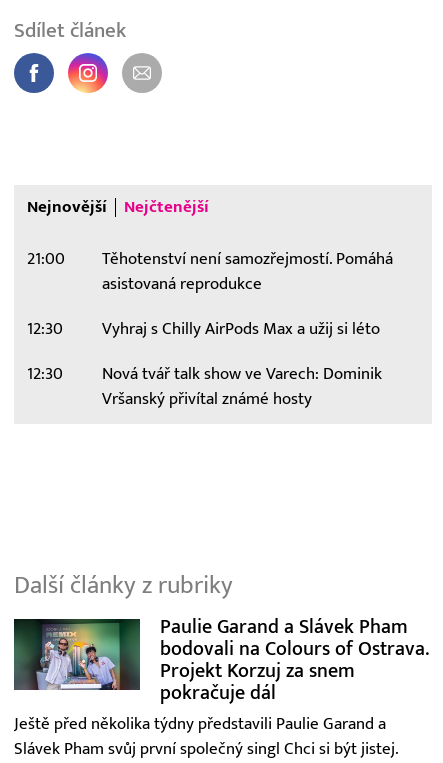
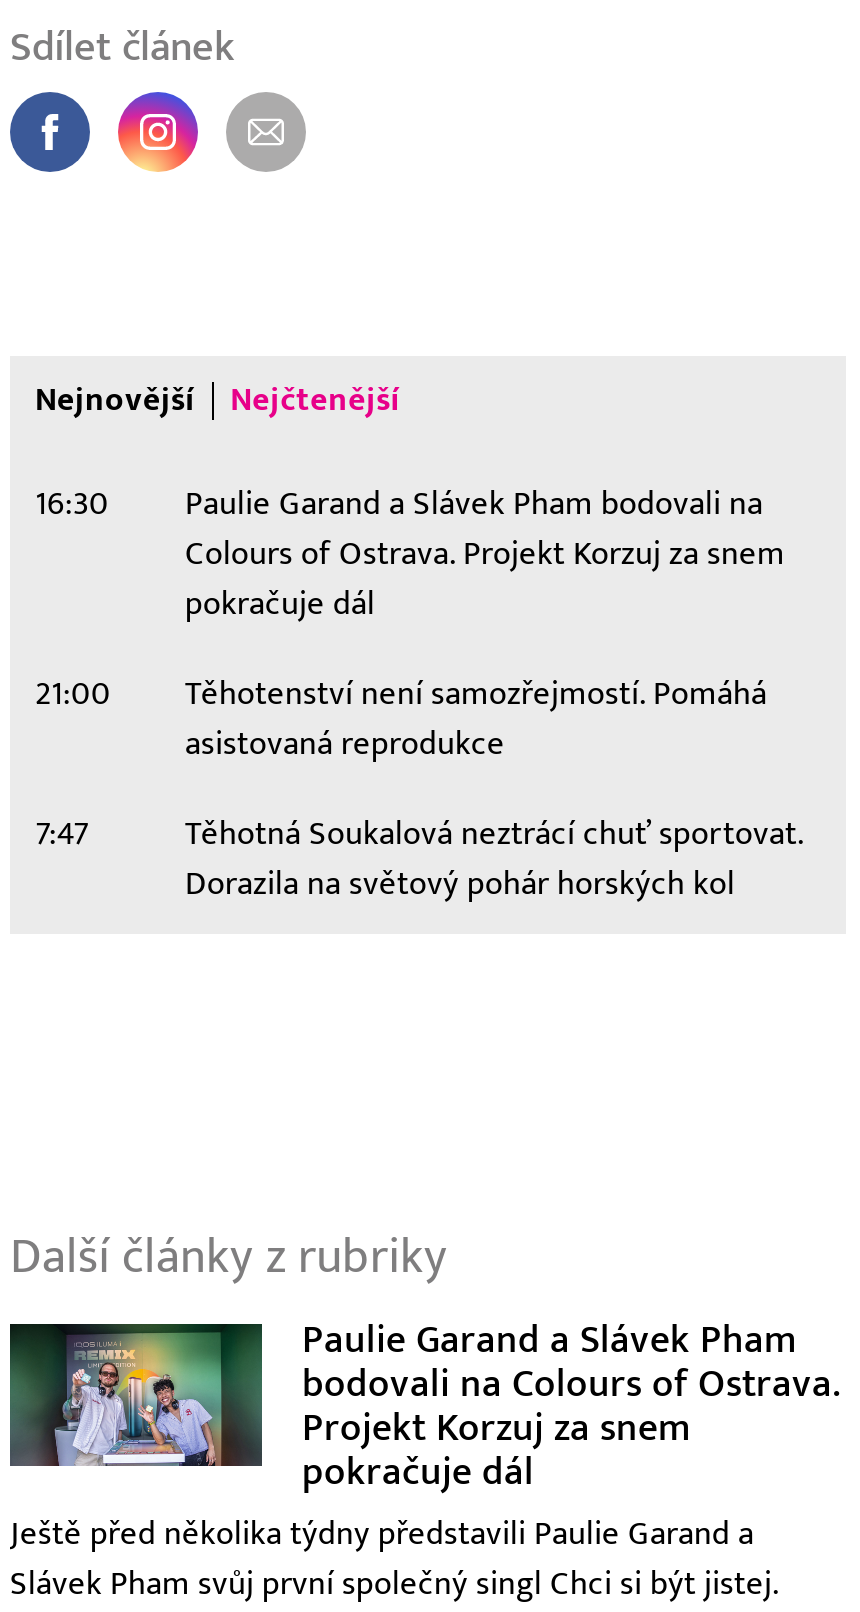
none -> [35,484,785,624] 16:30 | Paulie Garand a Slávek Pham bodovali na | Colours of Ostrava. Projekt Korzuj za snem | pokračuje dál
moved [26,249,392,294] -> [35,674,767,764]: 21:00 | Těhotenství není samozřejmostí. Pomáhá | asistovaná reprodukce
[26,319,381,409] 12:30 | Vyhraj s Chilly AirPods Max a užij si léto | 12:30 | Nová tvář talk show ve Varech: Dominik | Vršanský přivítal známé hosty -> [35,814,803,904] 7:47 | Těhotná Soukalová neztrácí chuť sportovat. | Dorazila na světový pohár horských kol

